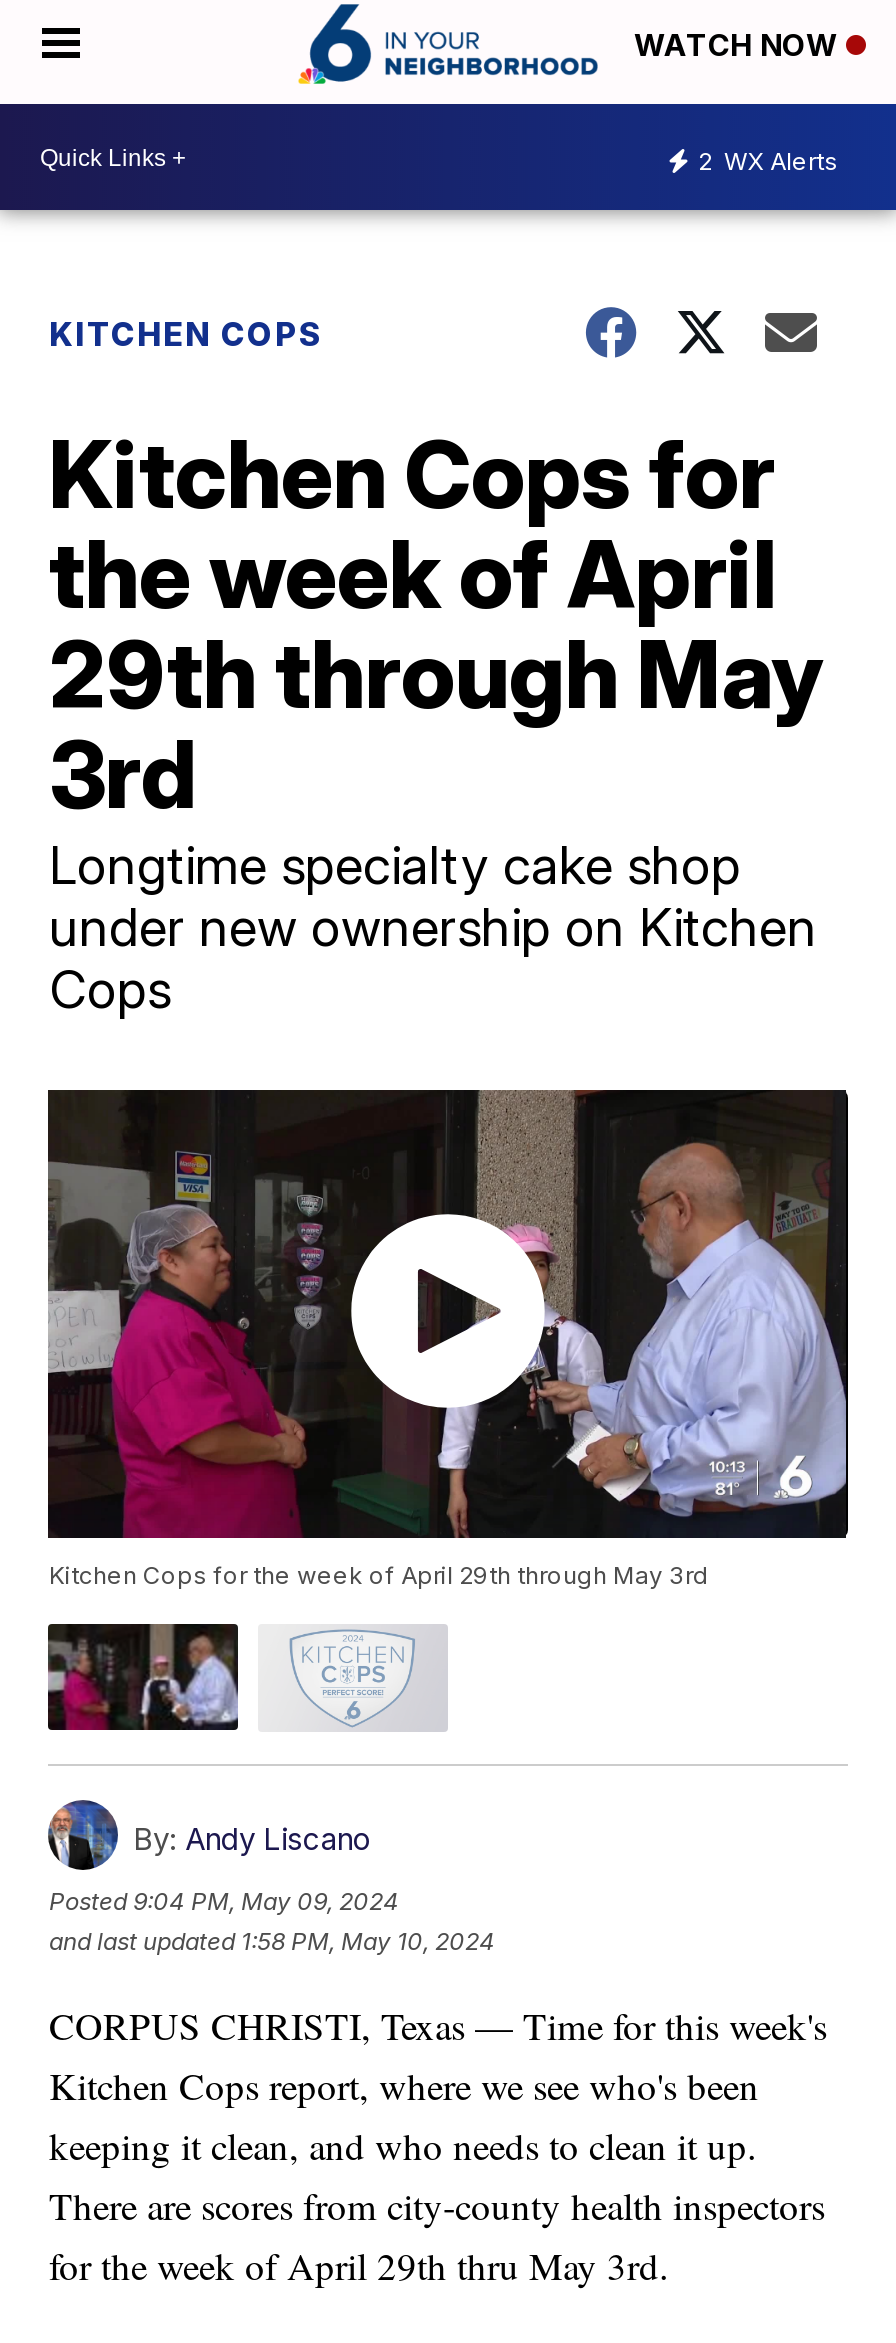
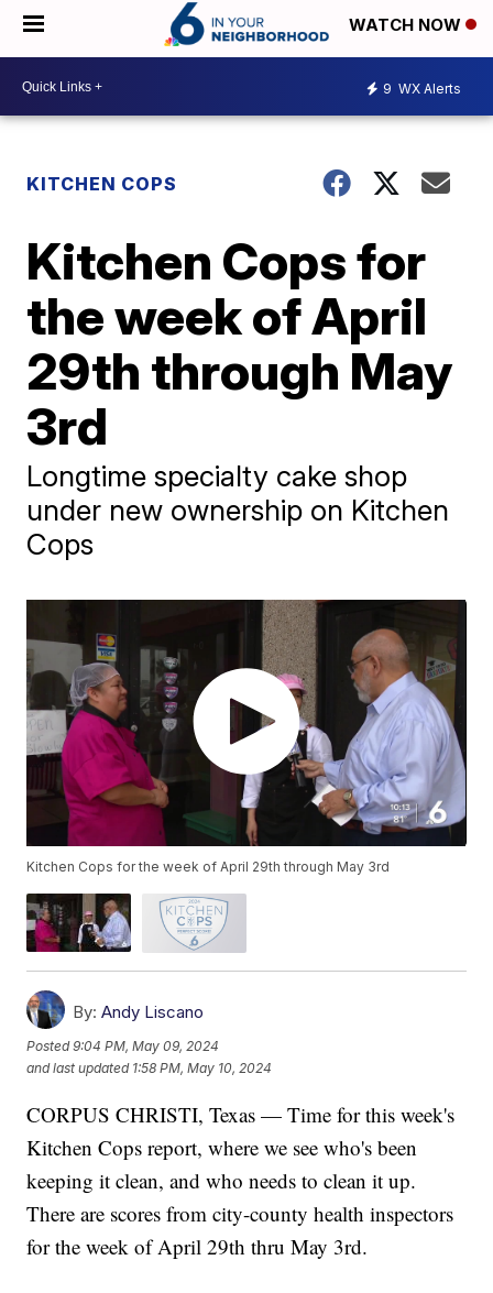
[698,145,838,175] 2 WX Alerts -> [383,80,461,96] 9 WX Alerts

